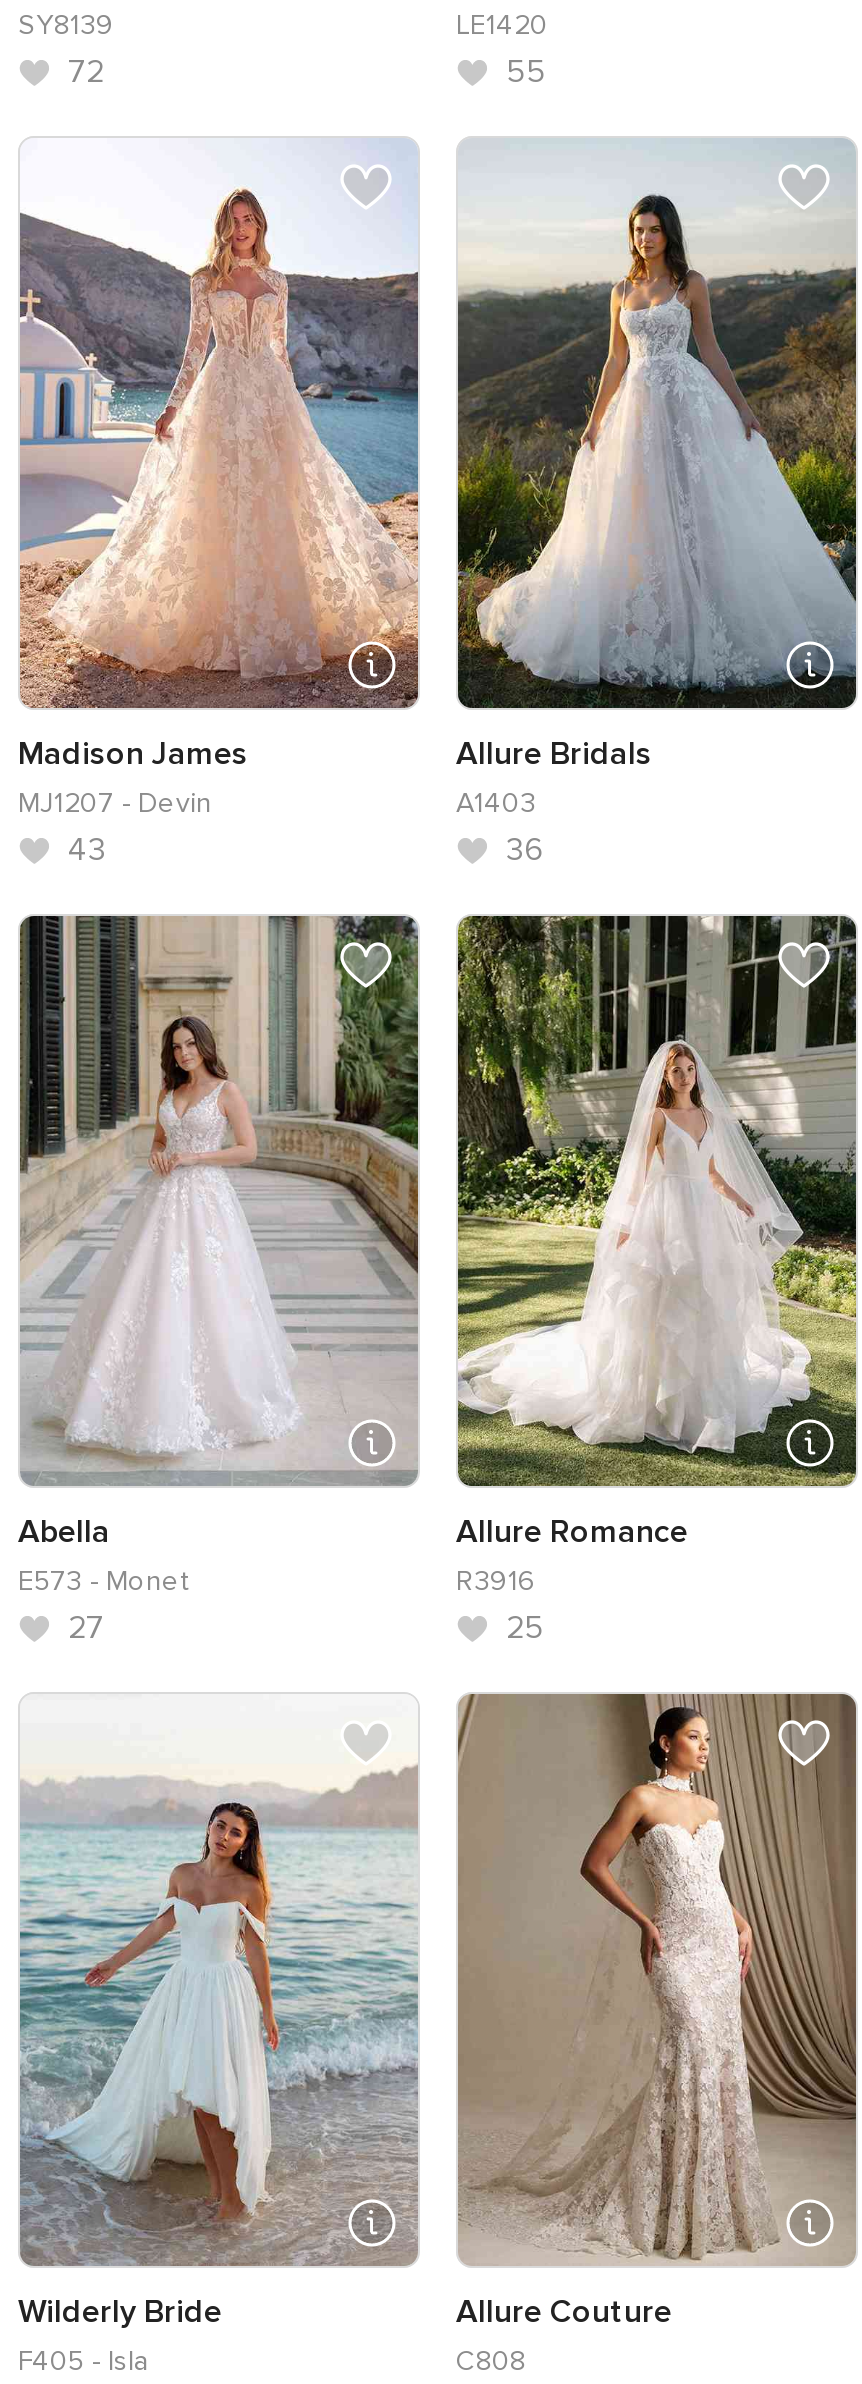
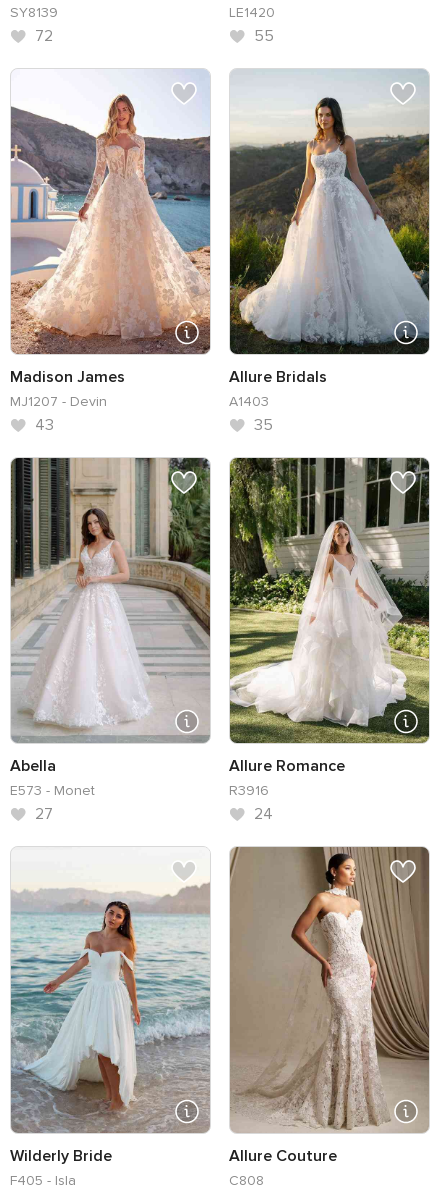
[506,831,544,871] 36 -> [254,415,273,435] 35
[506,1609,544,1649] 25 -> [254,804,273,824] 24

